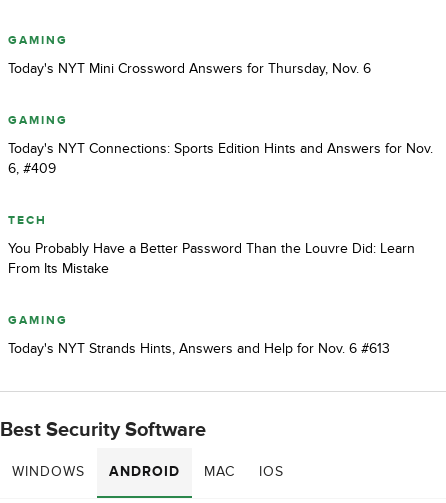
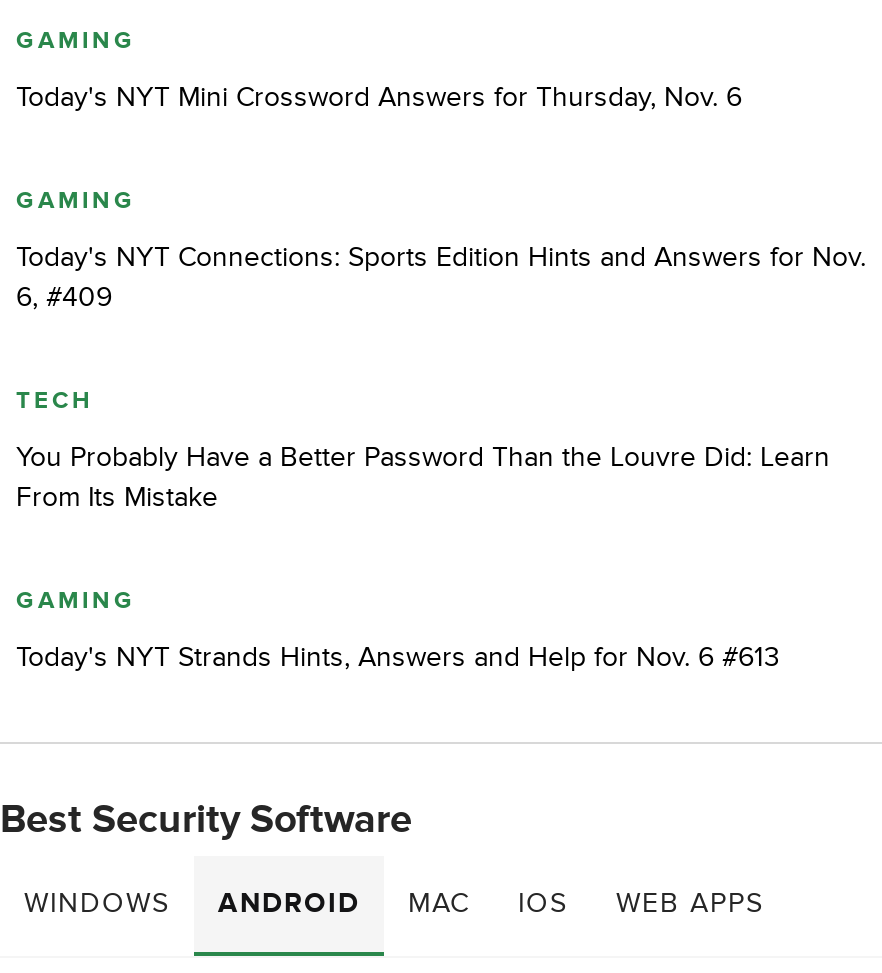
none -> [616,887,764,921] WEB APPS

